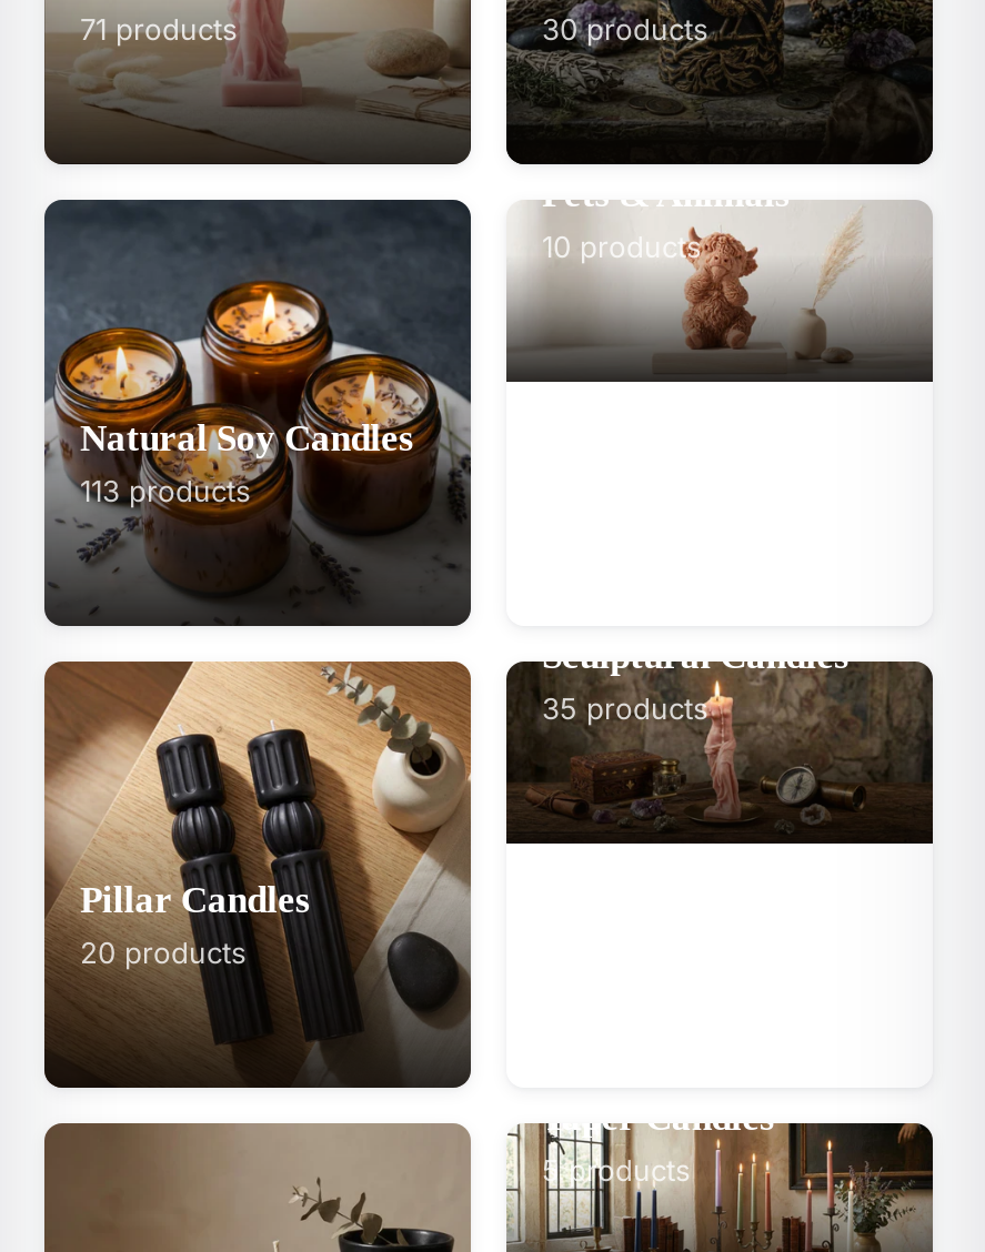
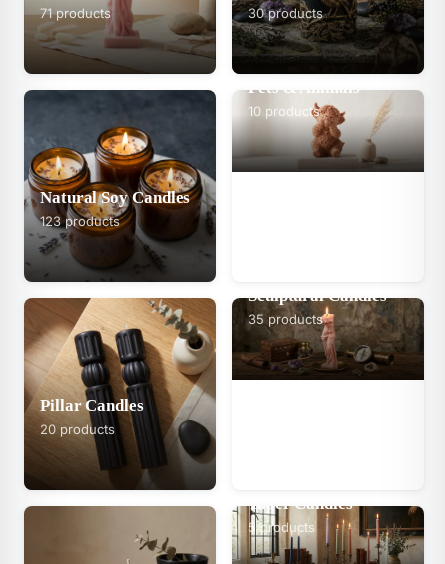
[80,472,251,507] 113 products -> [40,212,120,228] 123 products

